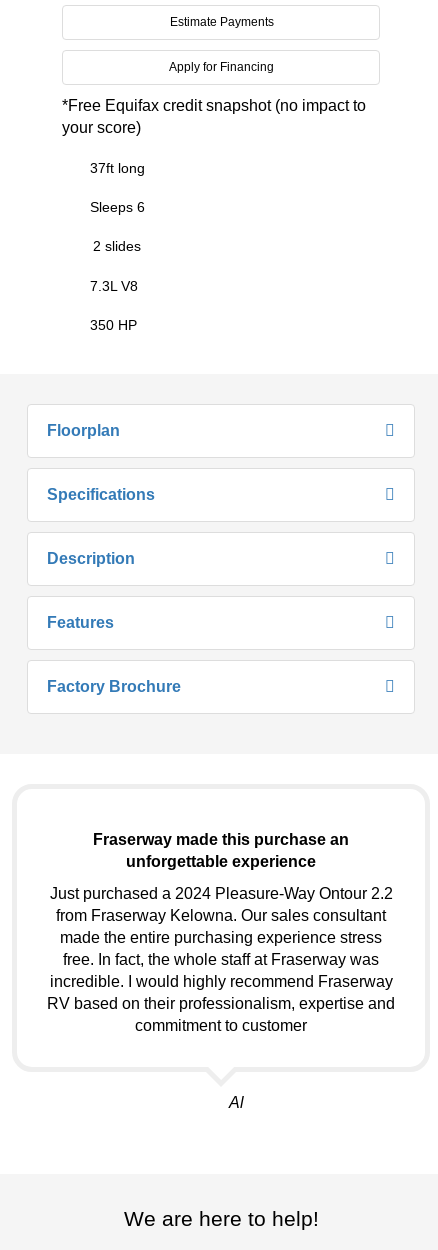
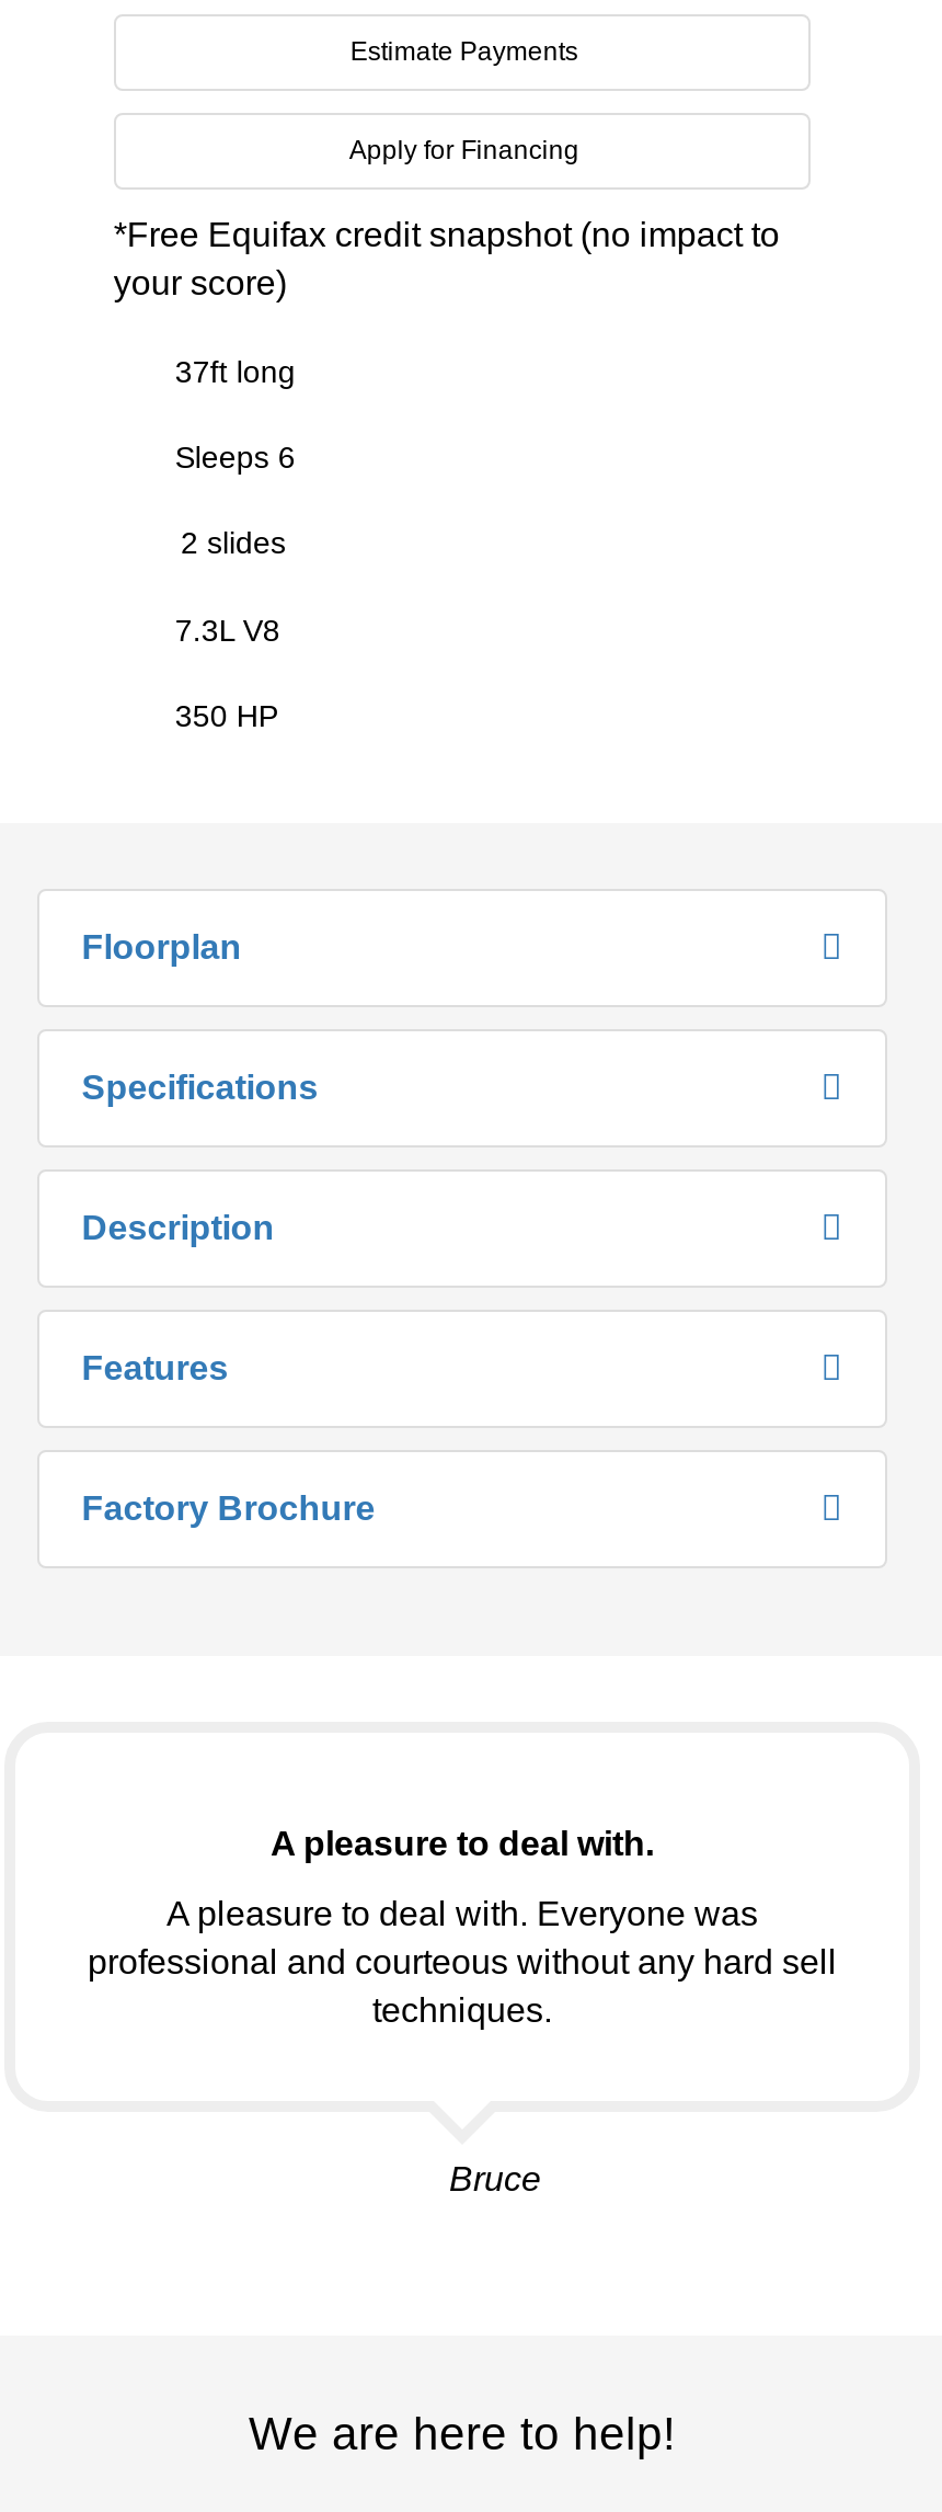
[93,831,349,870] Fraserway made this purchase an | unforgettable experience -> [271,1825,654,1863] A pleasure to deal with.
[47,885,395,1034] Just purchased a 2024 Pleasure-Way Ontour 2.2 | from Fraserway Kelowna. Our sales consultant | made the entire purchasing experience stress | free. In fact, the whole staff at Fraserway was | incredible. I would highly recommend Fraserway | RV based on their professionalism, expertise and | commitment to customer -> [88,1896,837,2029] A pleasure to deal with. Everyone was | professional and courteous without any hard sell | techniques.
[228,1094,243,1111] Al -> [449,2161,541,2198] Bruce

